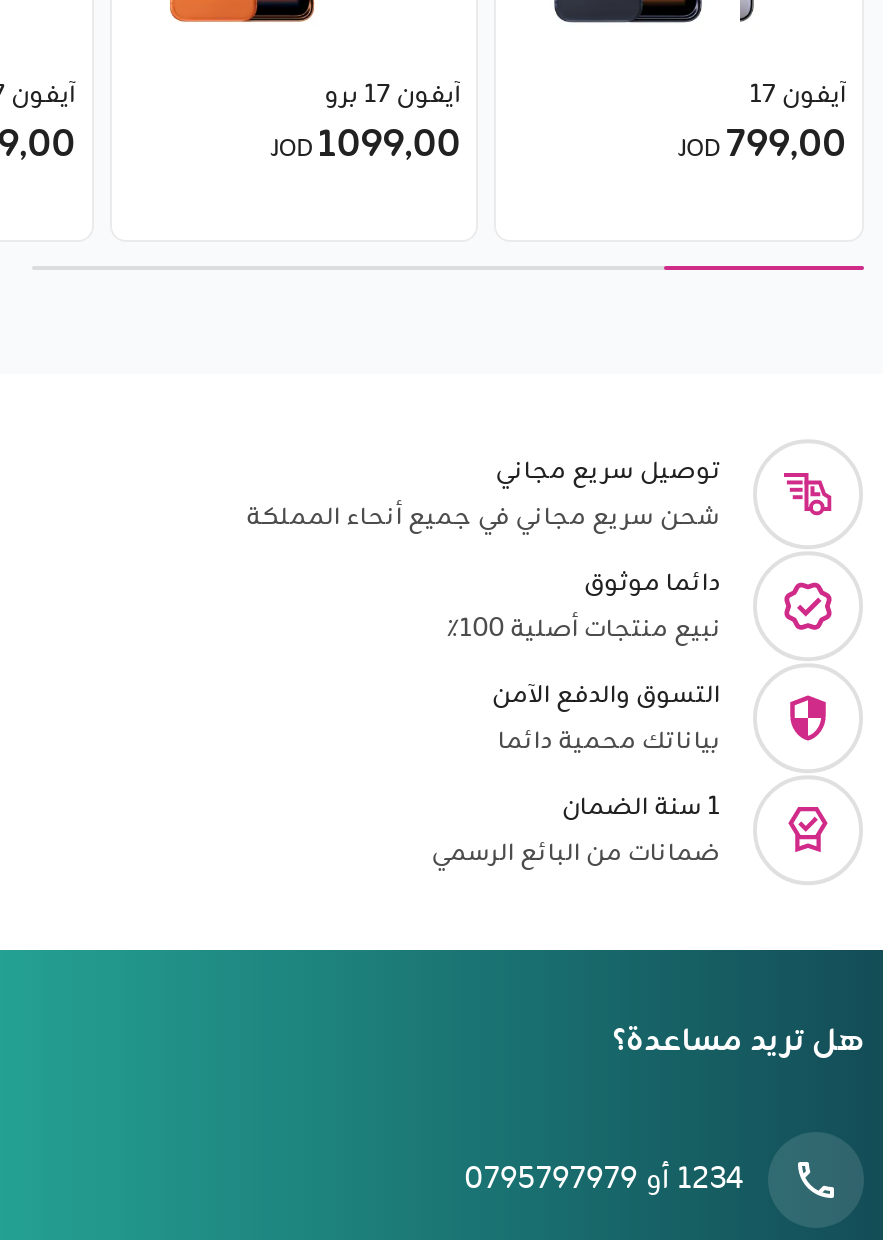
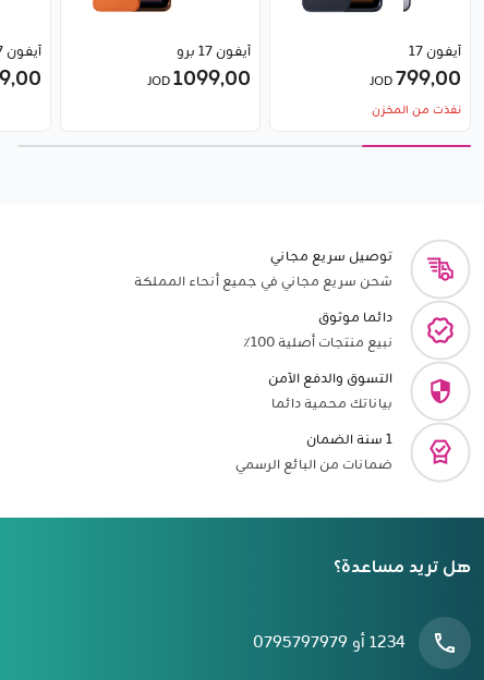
none -> [372,100,461,120] نفذت من المخزن

